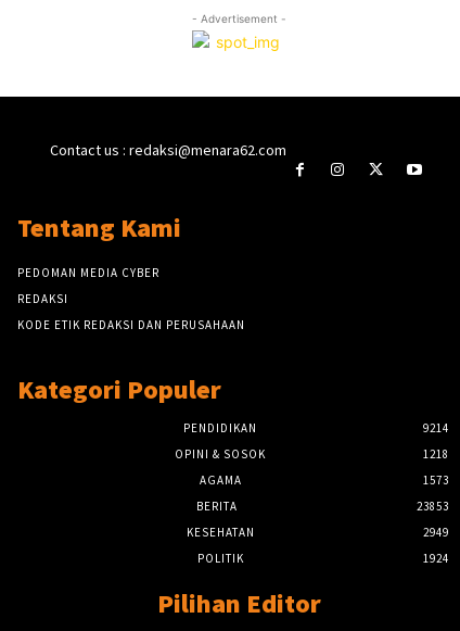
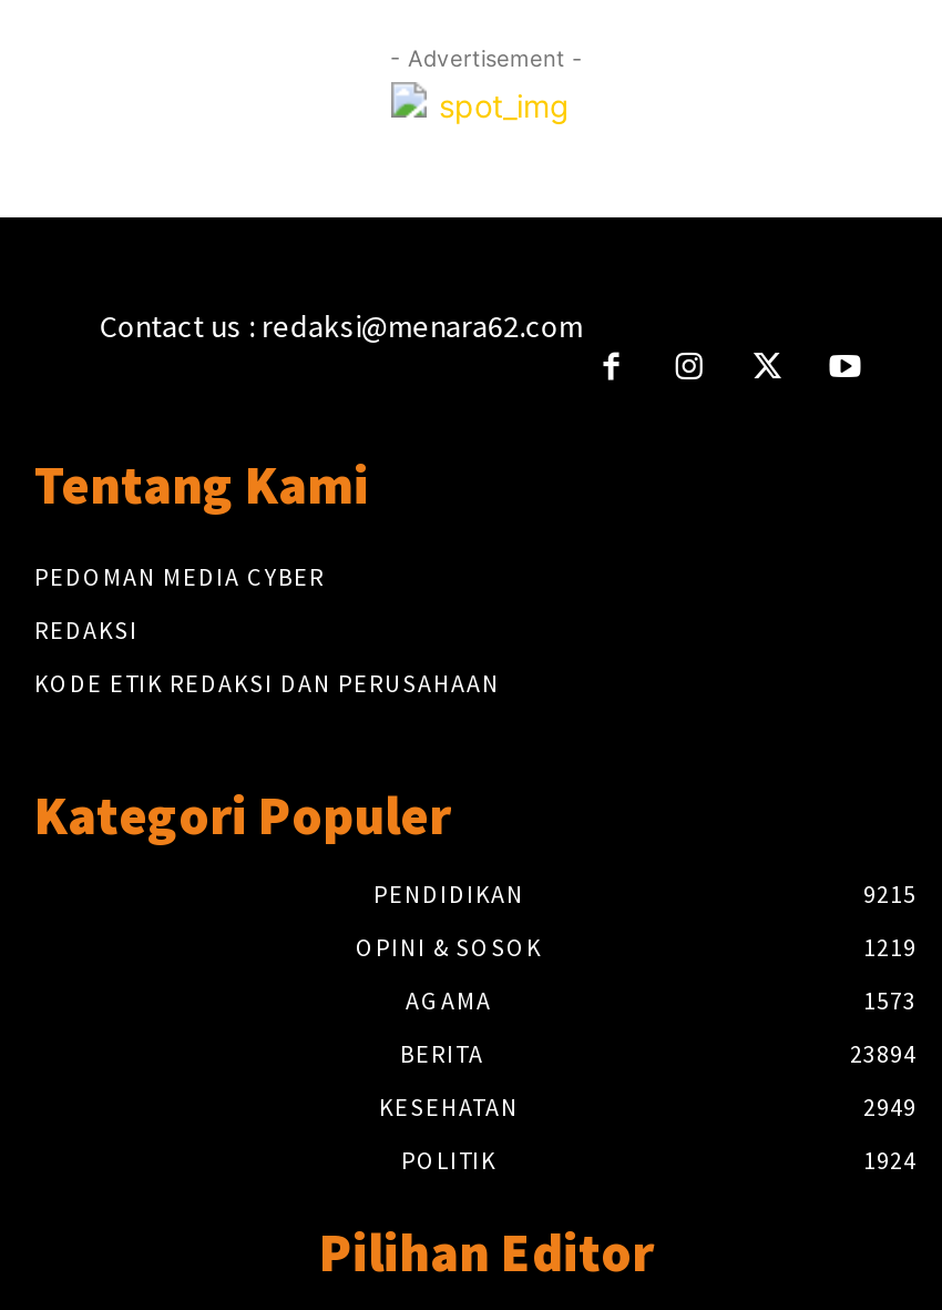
[423,421,449,436] 9214 -> [863,879,917,910] 9215
[423,447,449,462] 1218 -> [863,932,917,963] 1219
[417,499,449,514] 23853 -> [850,1039,917,1070] 23894

